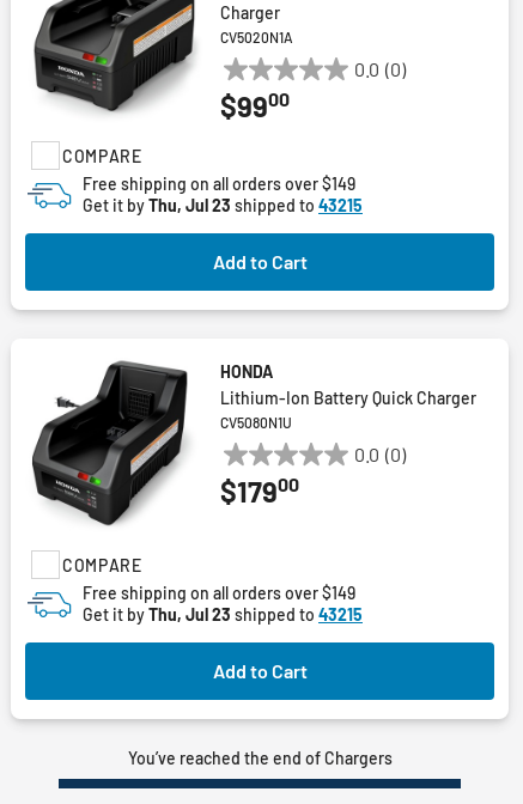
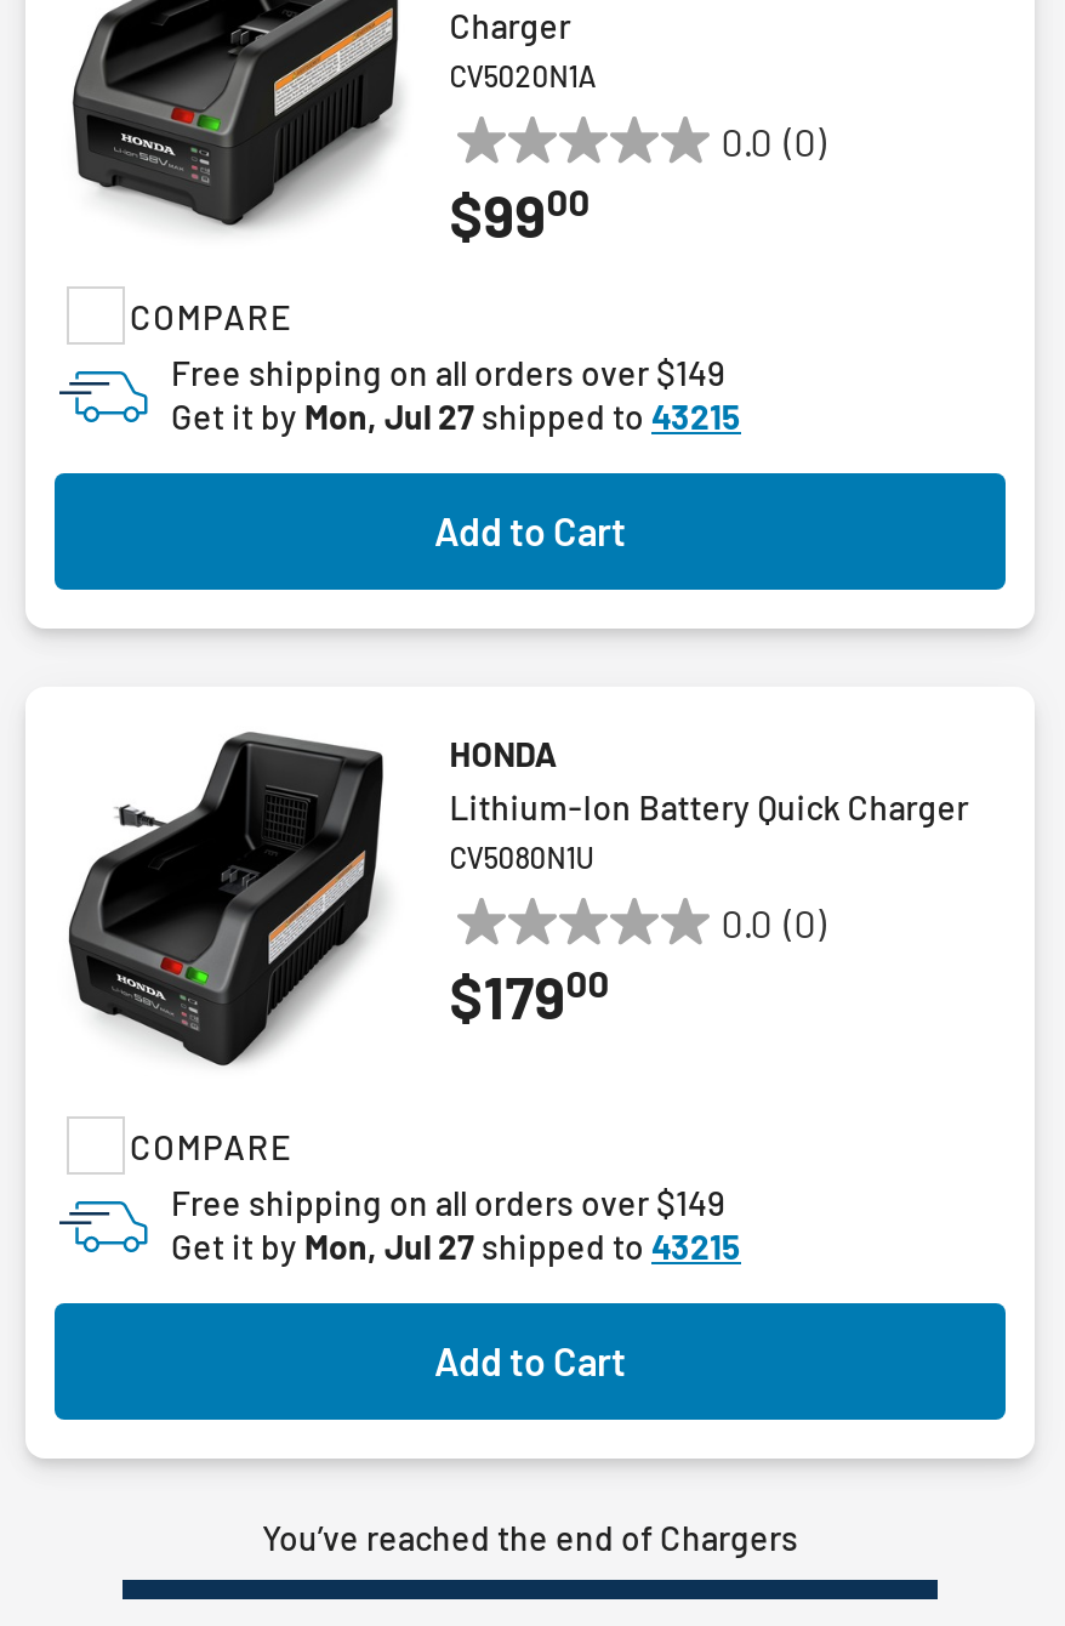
[83,195,363,215] Get it byThu, Jul 23 shipped to 43215 -> [171,395,741,436] Get it byMon, Jul 27 shipped to 43215
[83,605,363,625] Get it by Thu, Jul 23 shipped to 43215 -> [171,1227,741,1268] Get it by Mon, Jul 27 shipped to 43215

